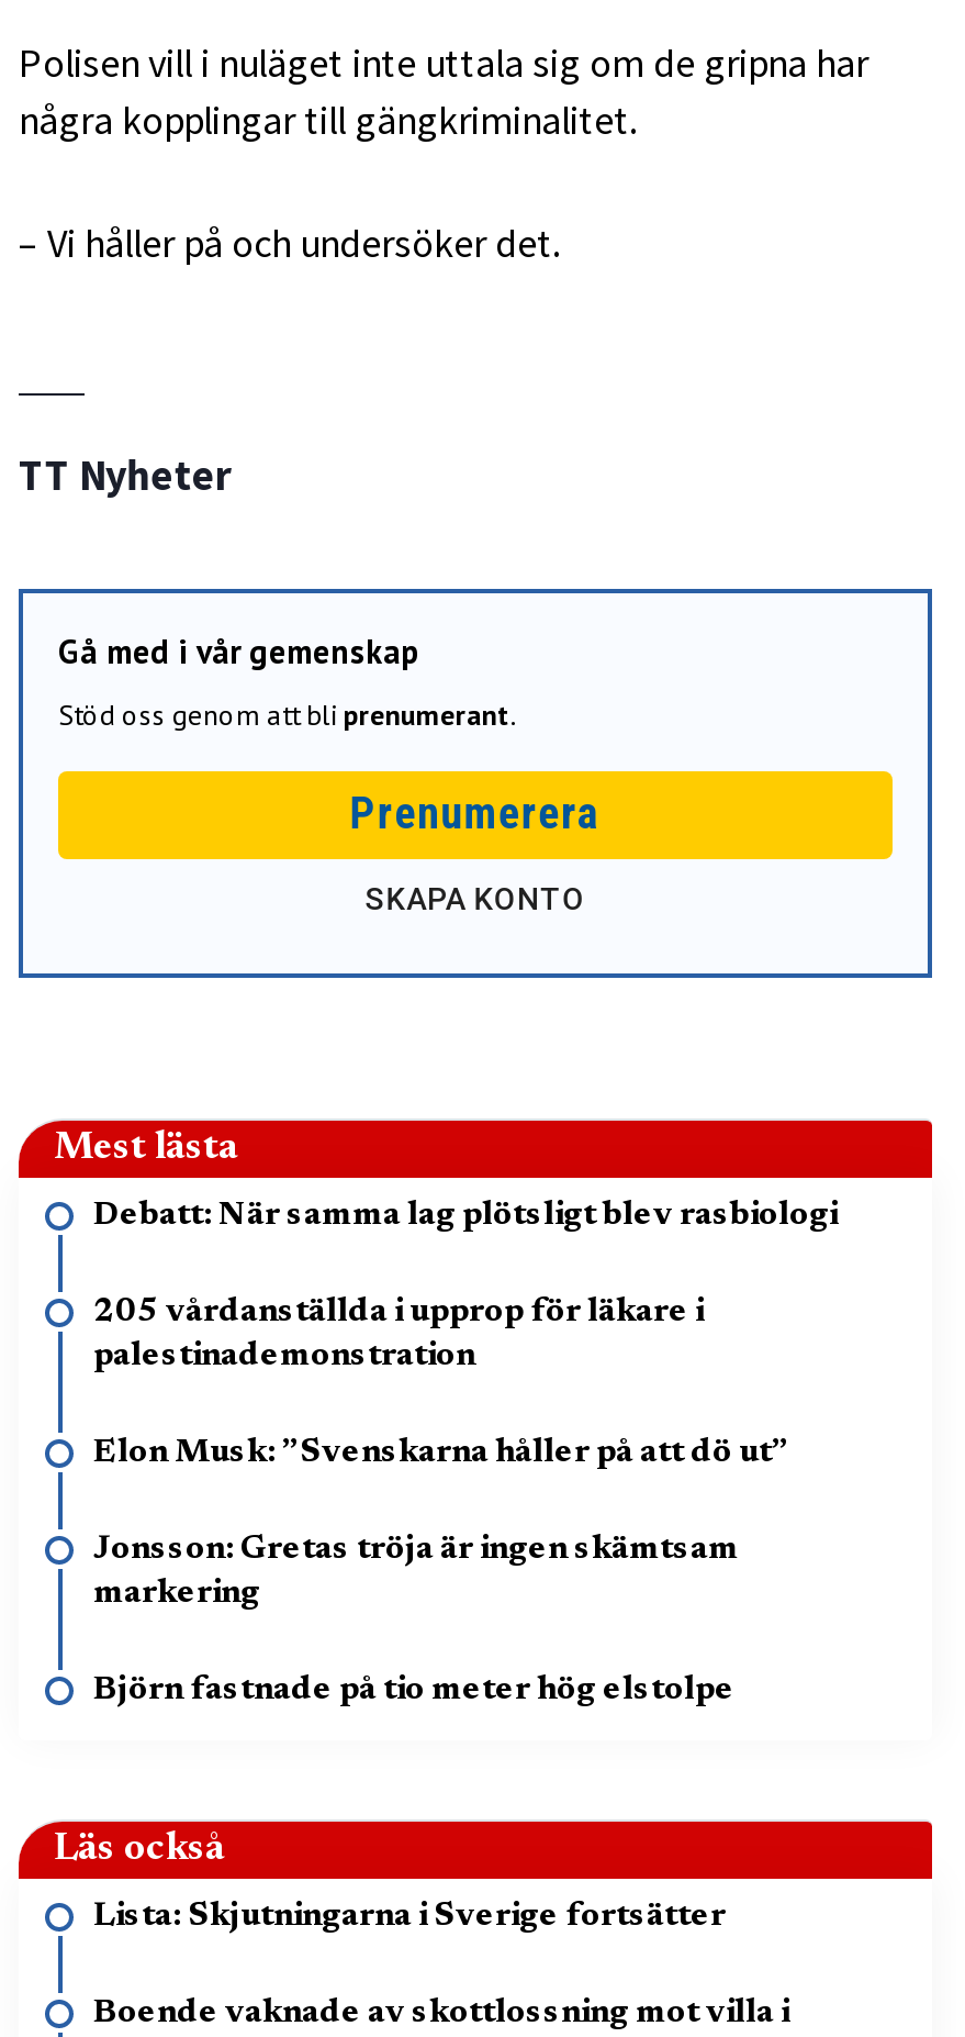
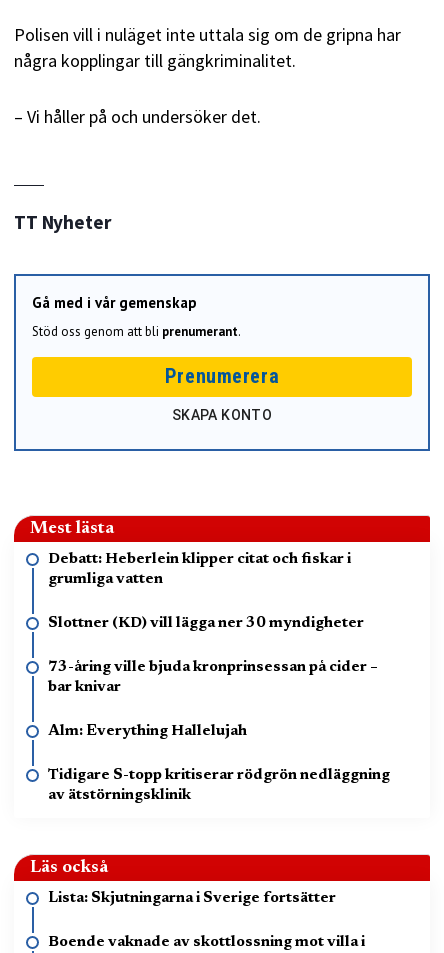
[93,1199,838,1232] Debatt: När samma lag plötsligt blev rasbiologi -> [48,552,351,587] Debatt: Heberlein klipper citat och fiskar i | grumliga vatten
[93,1296,704,1373] 205 vårdanställda i upprop för läkare i | palestinademonstration -> [48,616,364,631] Slottner (KD) vill lägga ner 30 myndigheter
[93,1436,789,1469] Elon Musk: ”Svenskarna håller på att dö ut” -> [48,660,378,695] 73-åring ville bjuda kronprinsessan på cider – | bar knivar
[93,1533,739,1610] Jonsson: Gretas tröja är ingen skämtsam | markering -> [48,724,247,739] Alm: Everything Hallelujah
[93,1674,734,1707] Björn fastnade på tio meter hög elstolpe -> [48,768,390,803] Tidigare S-topp kritiserar rödgrön nedläggning | av ätstörningsklinik

